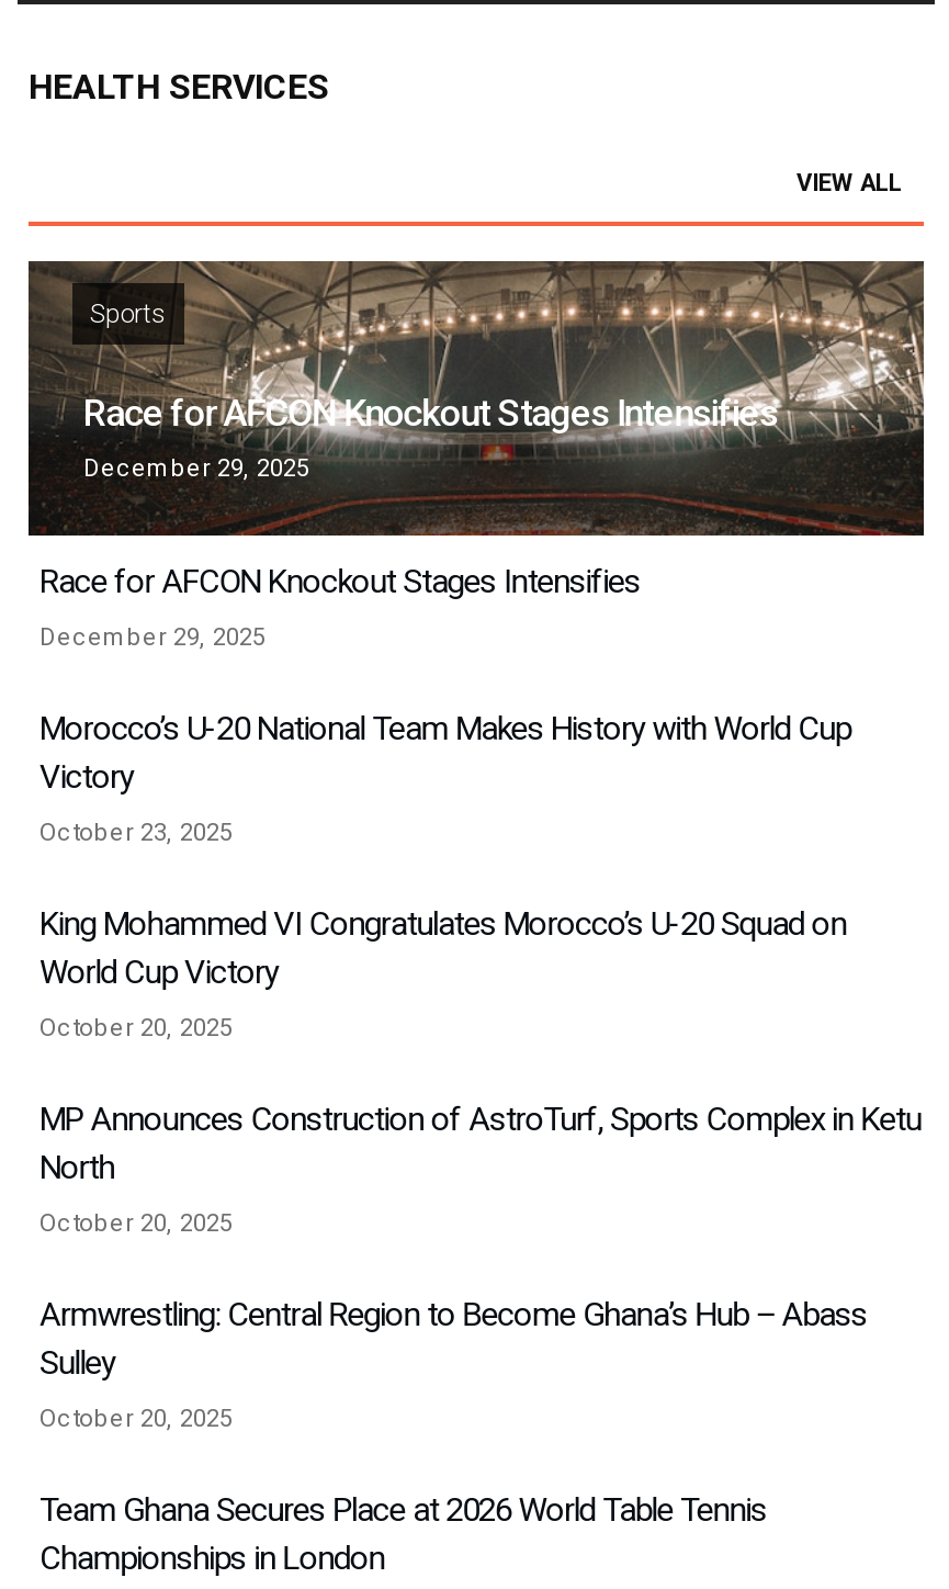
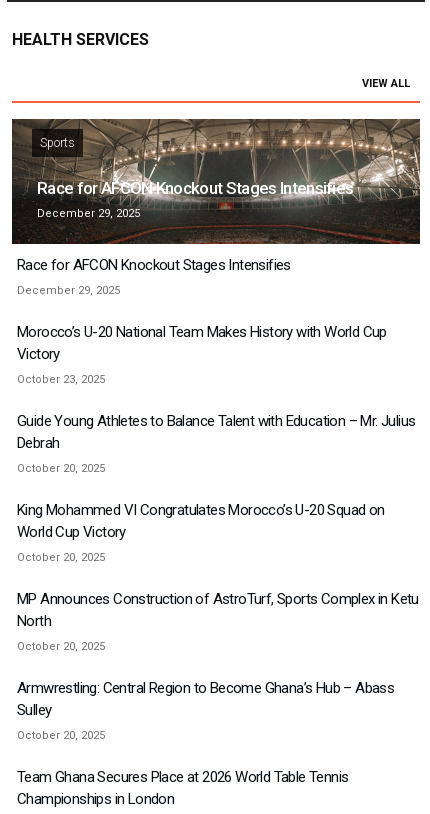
none -> [17,412,415,475] Guide Young Athletes to Balance Talent with Education – Mr. Julius | Debrah | October 20, 2025

